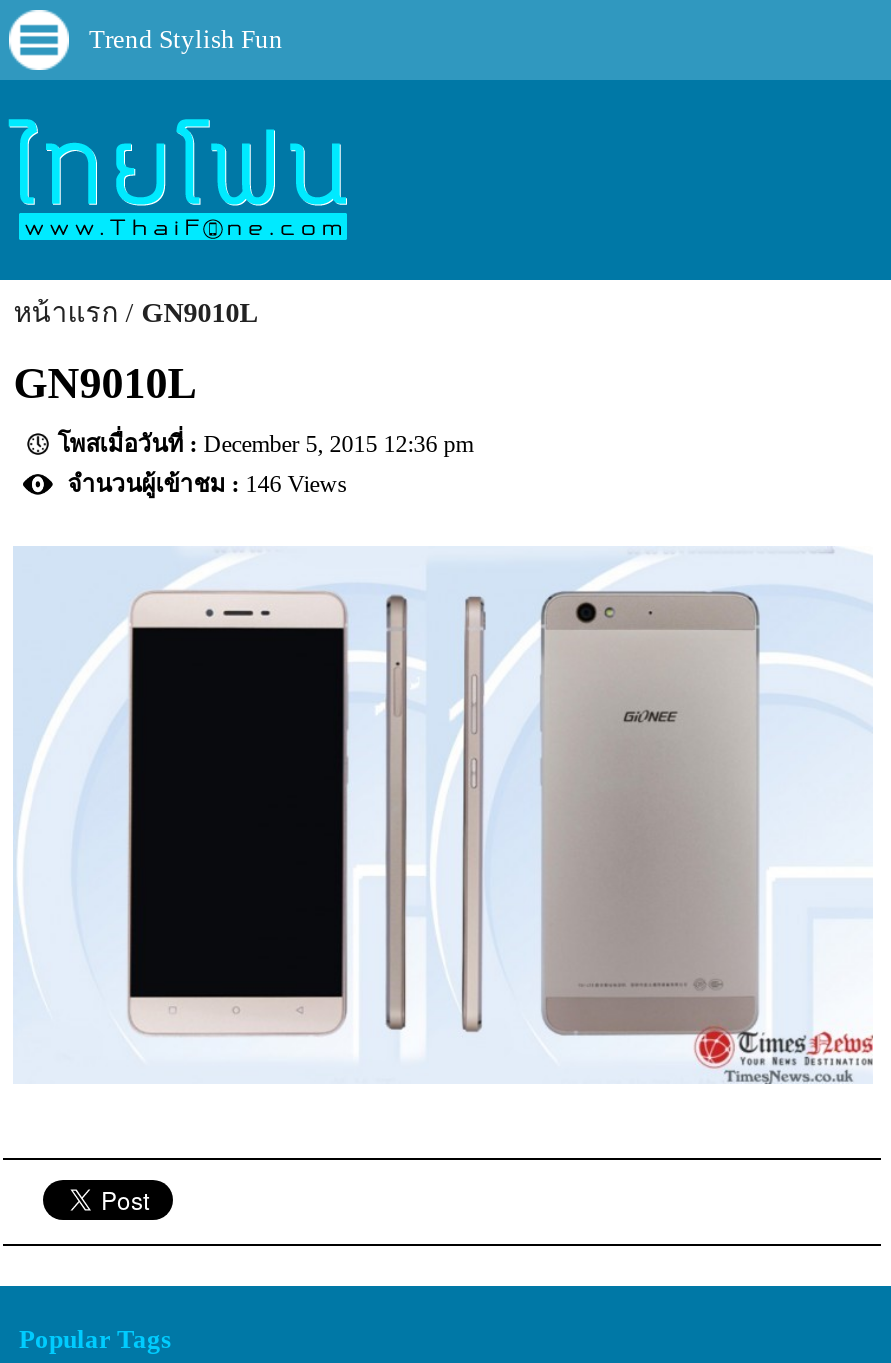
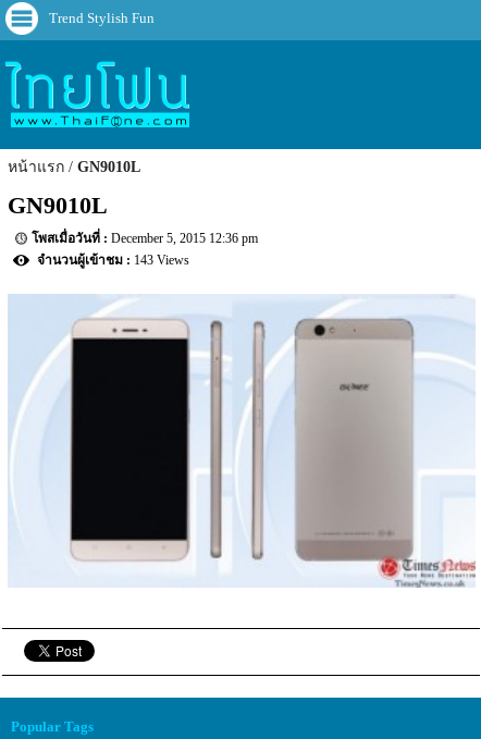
[245,470,347,498] 146 Views -> [134,253,190,268] 143 Views

